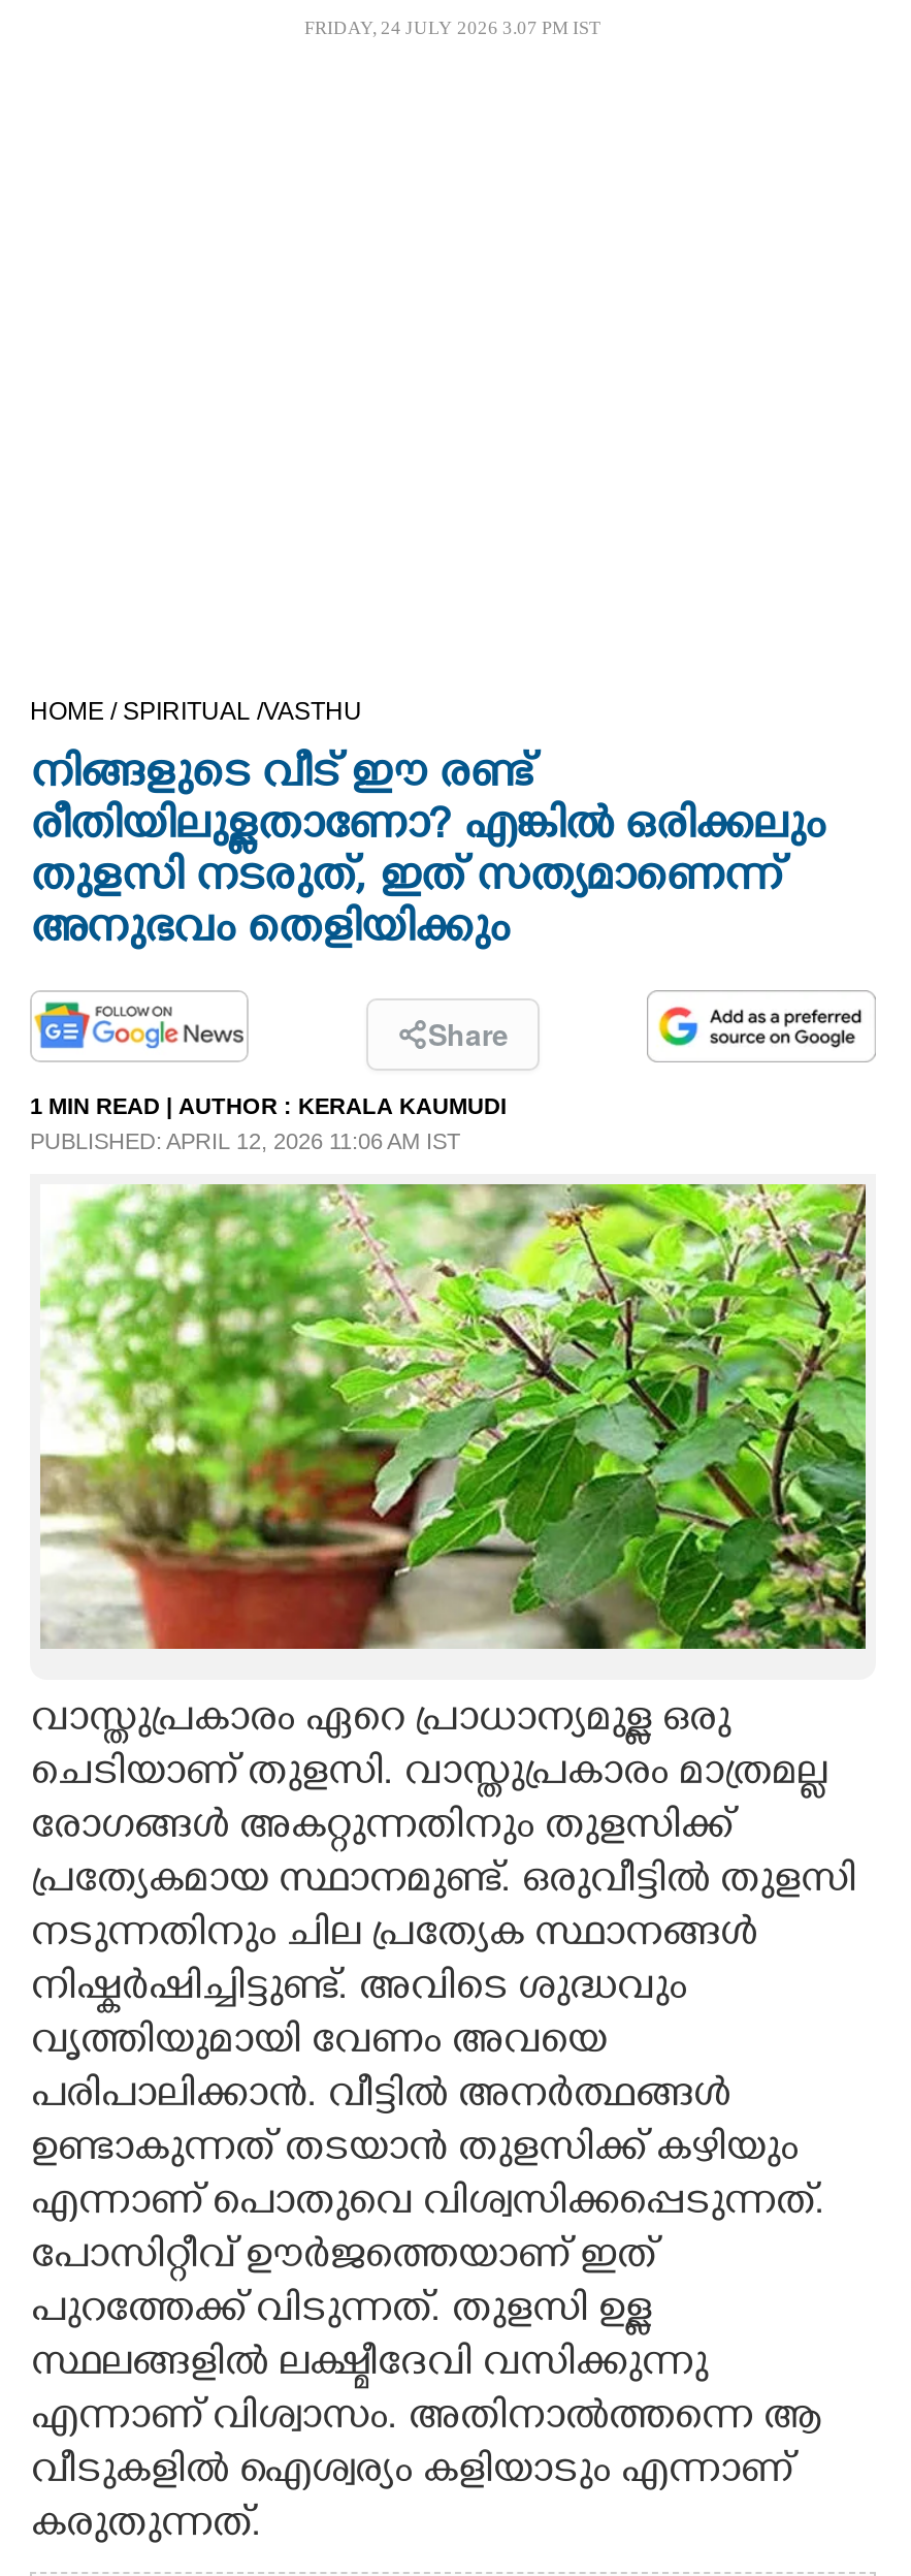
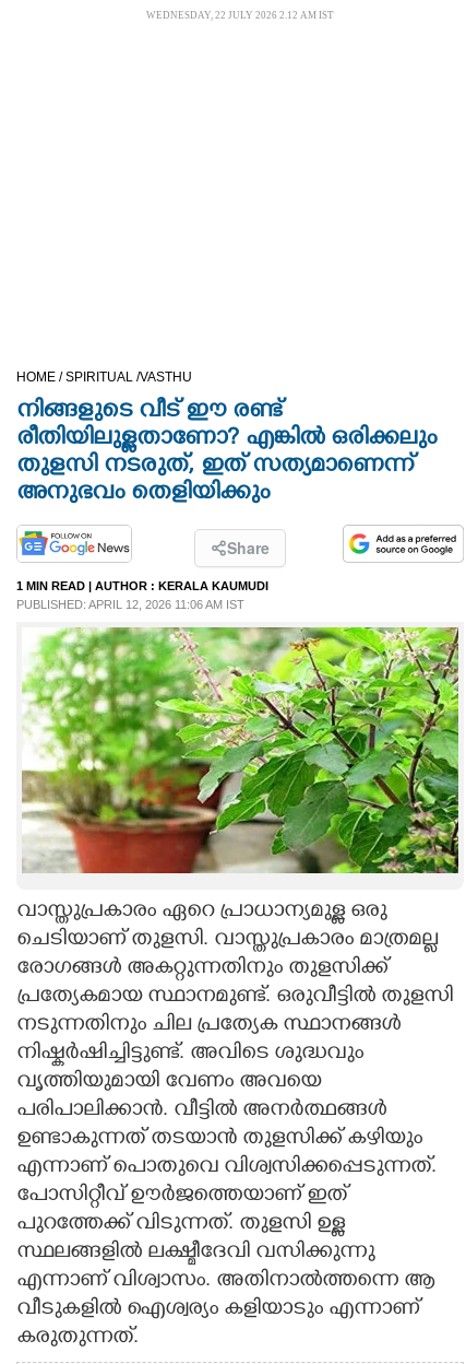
[304,18,601,38] FRIDAY, 24 JULY 2026 3.07 PM IST -> [146,10,334,21] WEDNESDAY, 22 JULY 2026 2.12 AM IST

